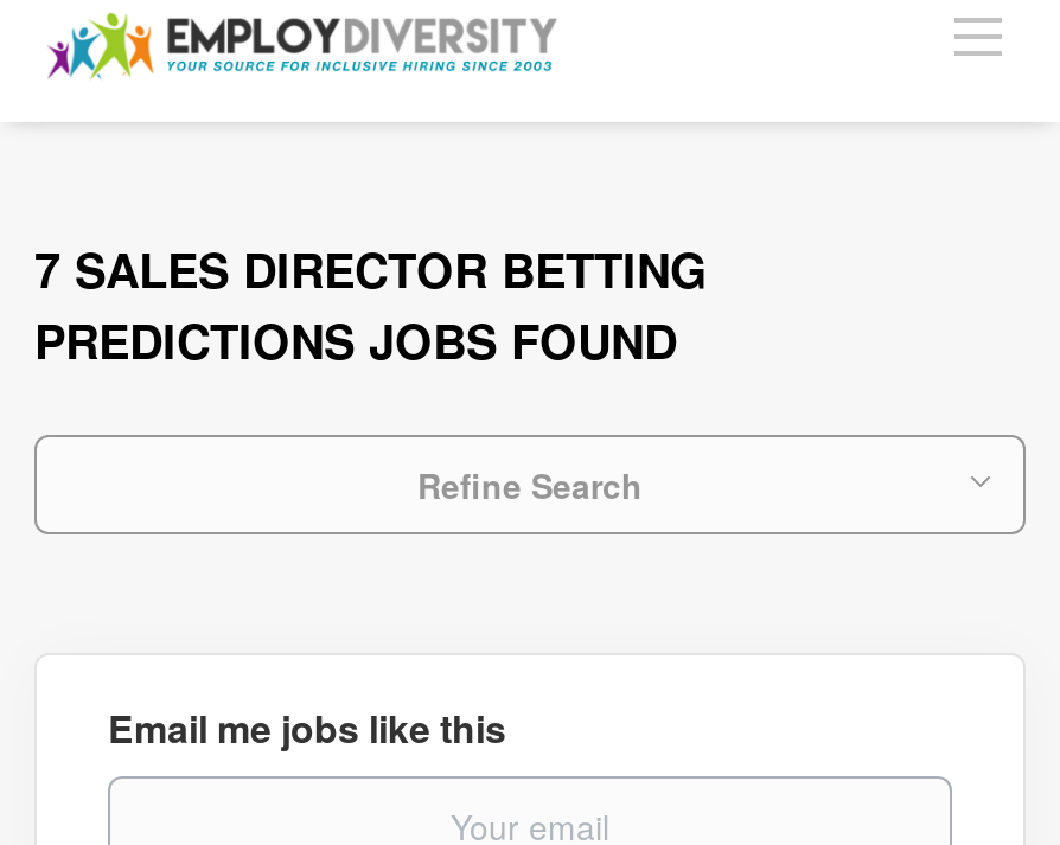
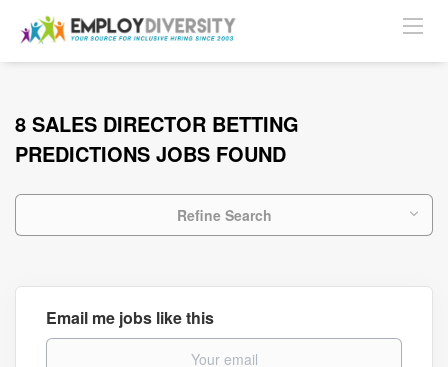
[34,233,708,302] 7 SALES DIRECTOR BETTING -> [15,109,299,138] 8 SALES DIRECTOR BETTING

